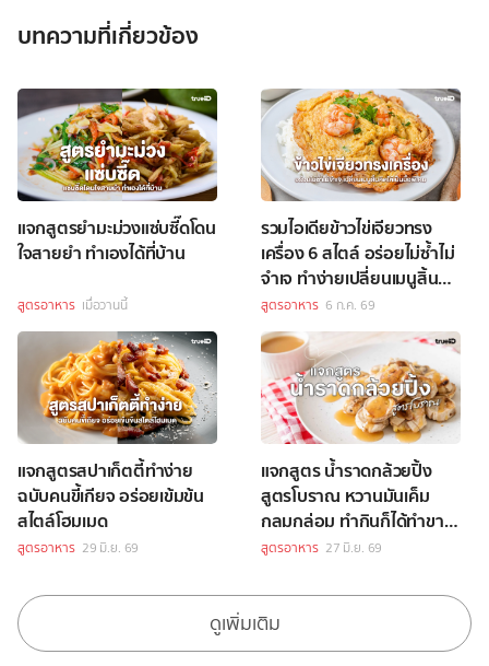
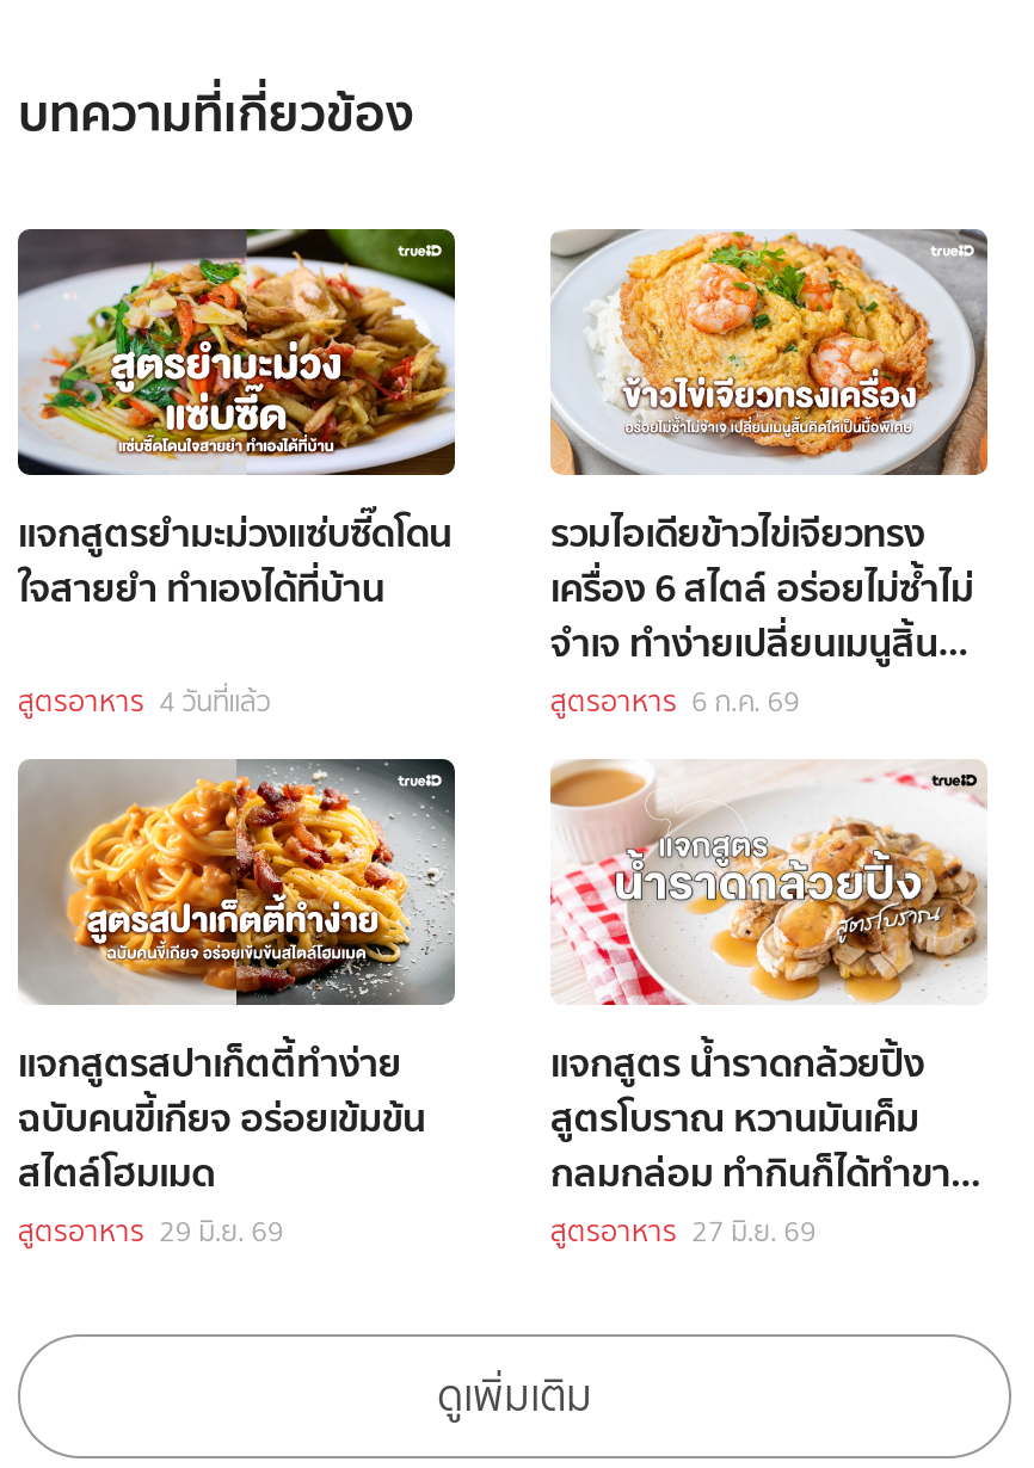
[17,295,127,315] สูตรอาหาร เมื่อวานนี้ -> [18,680,270,723] สูตรอาหาร 4 วันที่แล้ว

